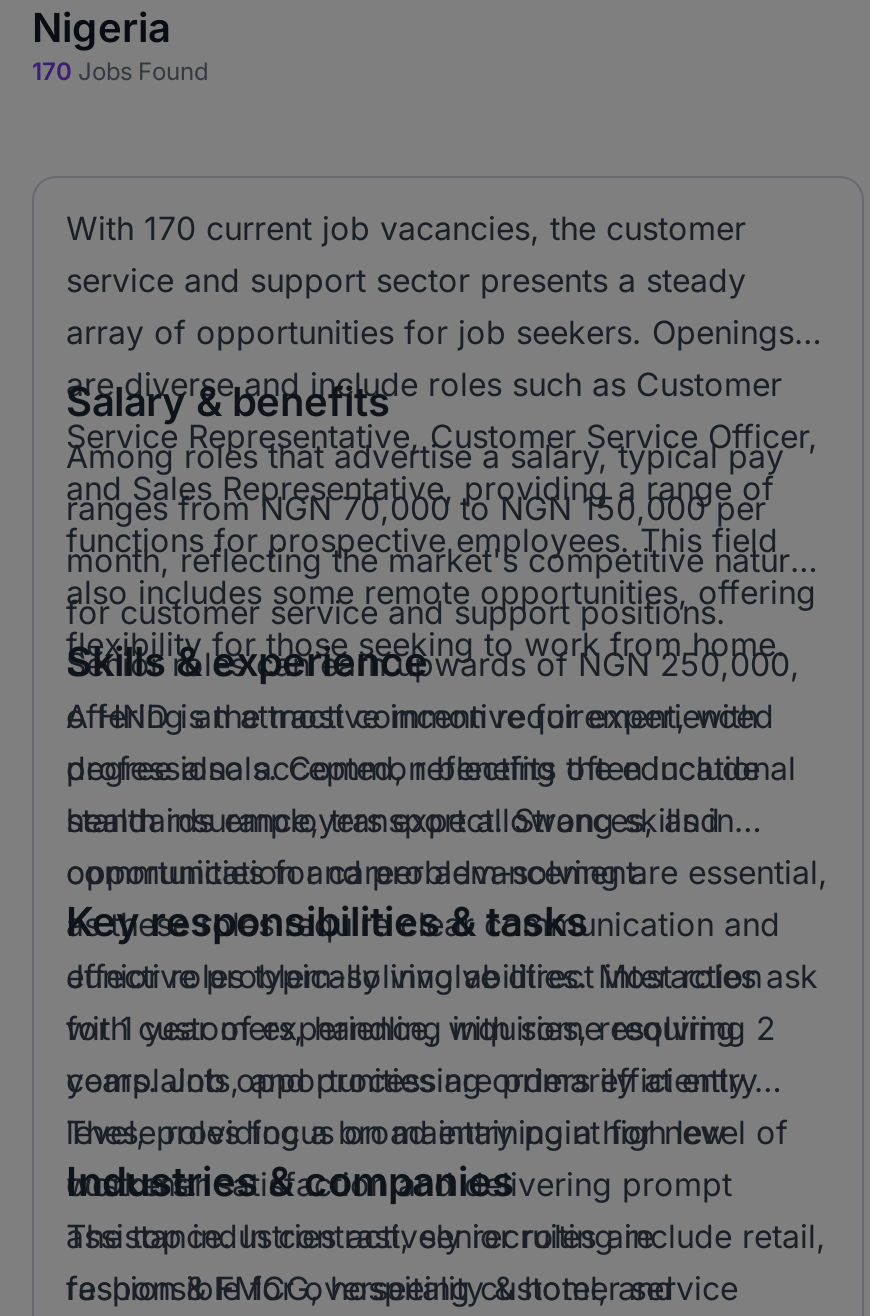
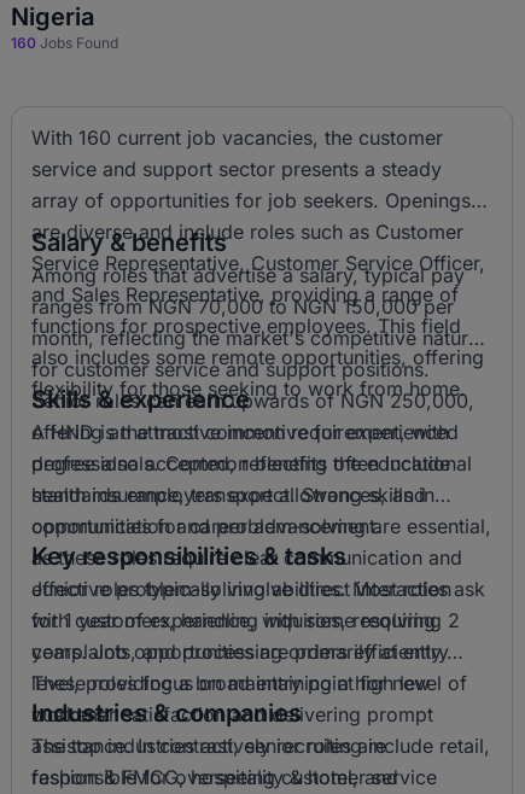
[32,56,208,86] 170 Jobs Found -> [11,34,118,52] 160 Jobs Found
[66,208,746,248] With 170 current job vacancies, the customer -> [31,125,443,150] With 160 current job vacancies, the customer

